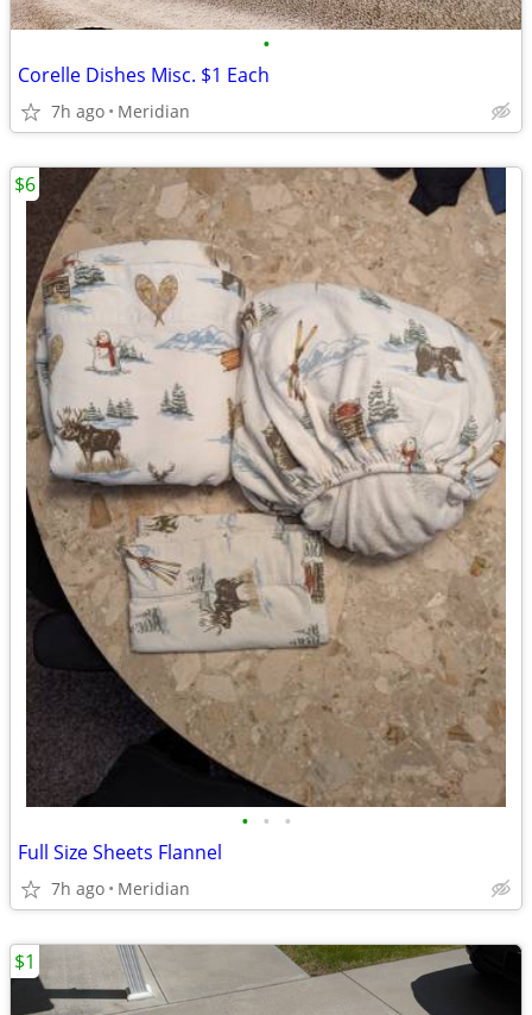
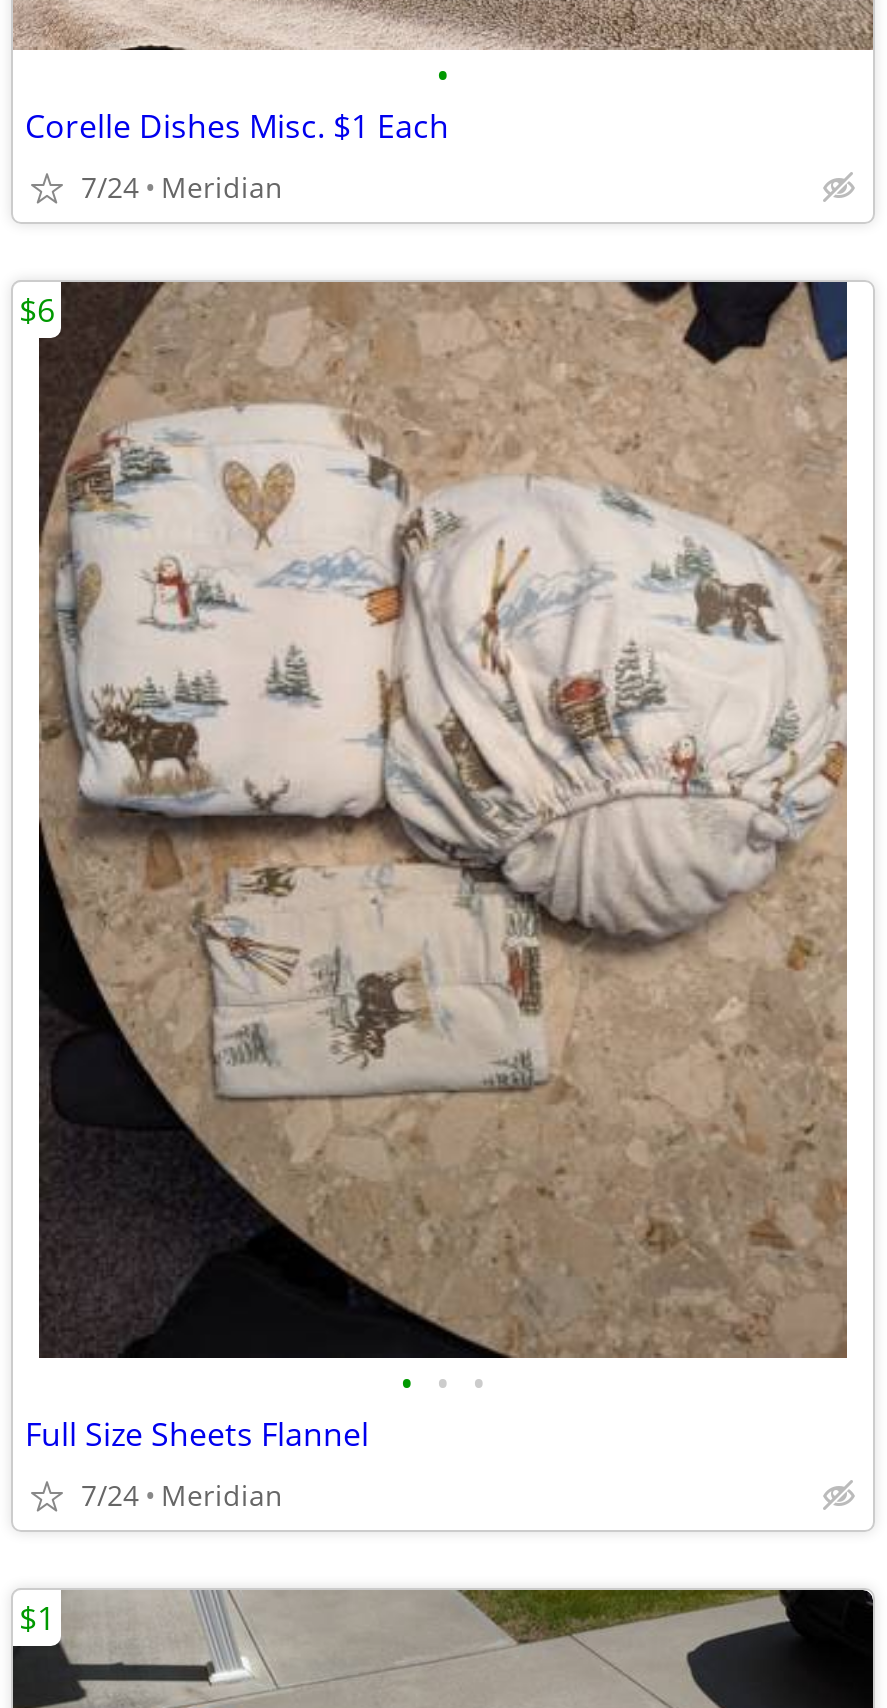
[51,100,190,122] 7h ago Meridian -> [81,168,283,206] 7/24 Meridian
[51,877,190,900] 7h ago Meridian -> [81,1476,283,1514] 7/24 Meridian

